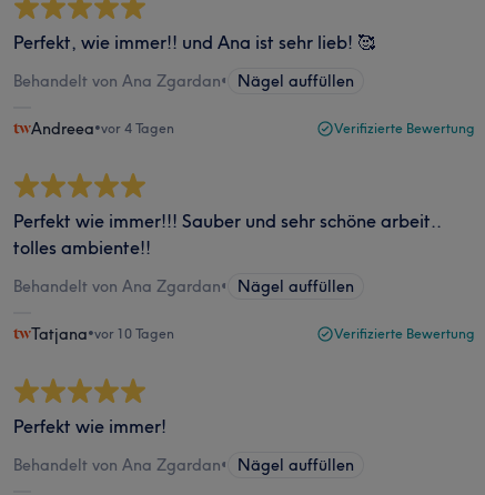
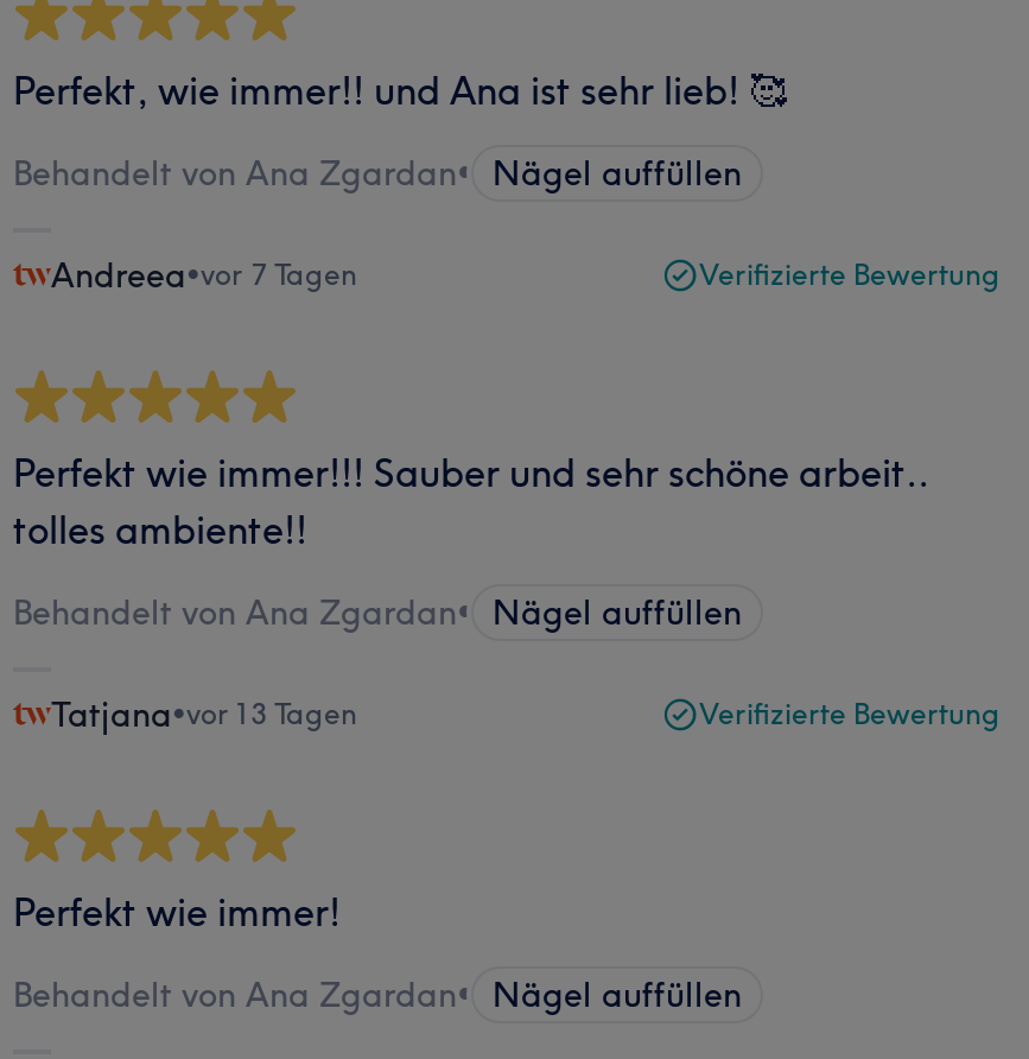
[31,119,174,139] Andreea•vor 4 Tagen -> [51,254,357,297] Andreea•vor 7 Tagen
[31,324,174,344] Tatjana•vor 10 Tagen -> [51,693,357,736] Tatjana•vor 13 Tagen

